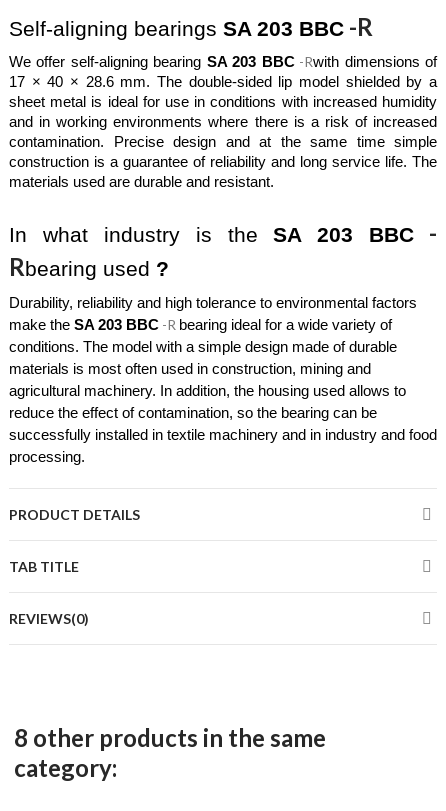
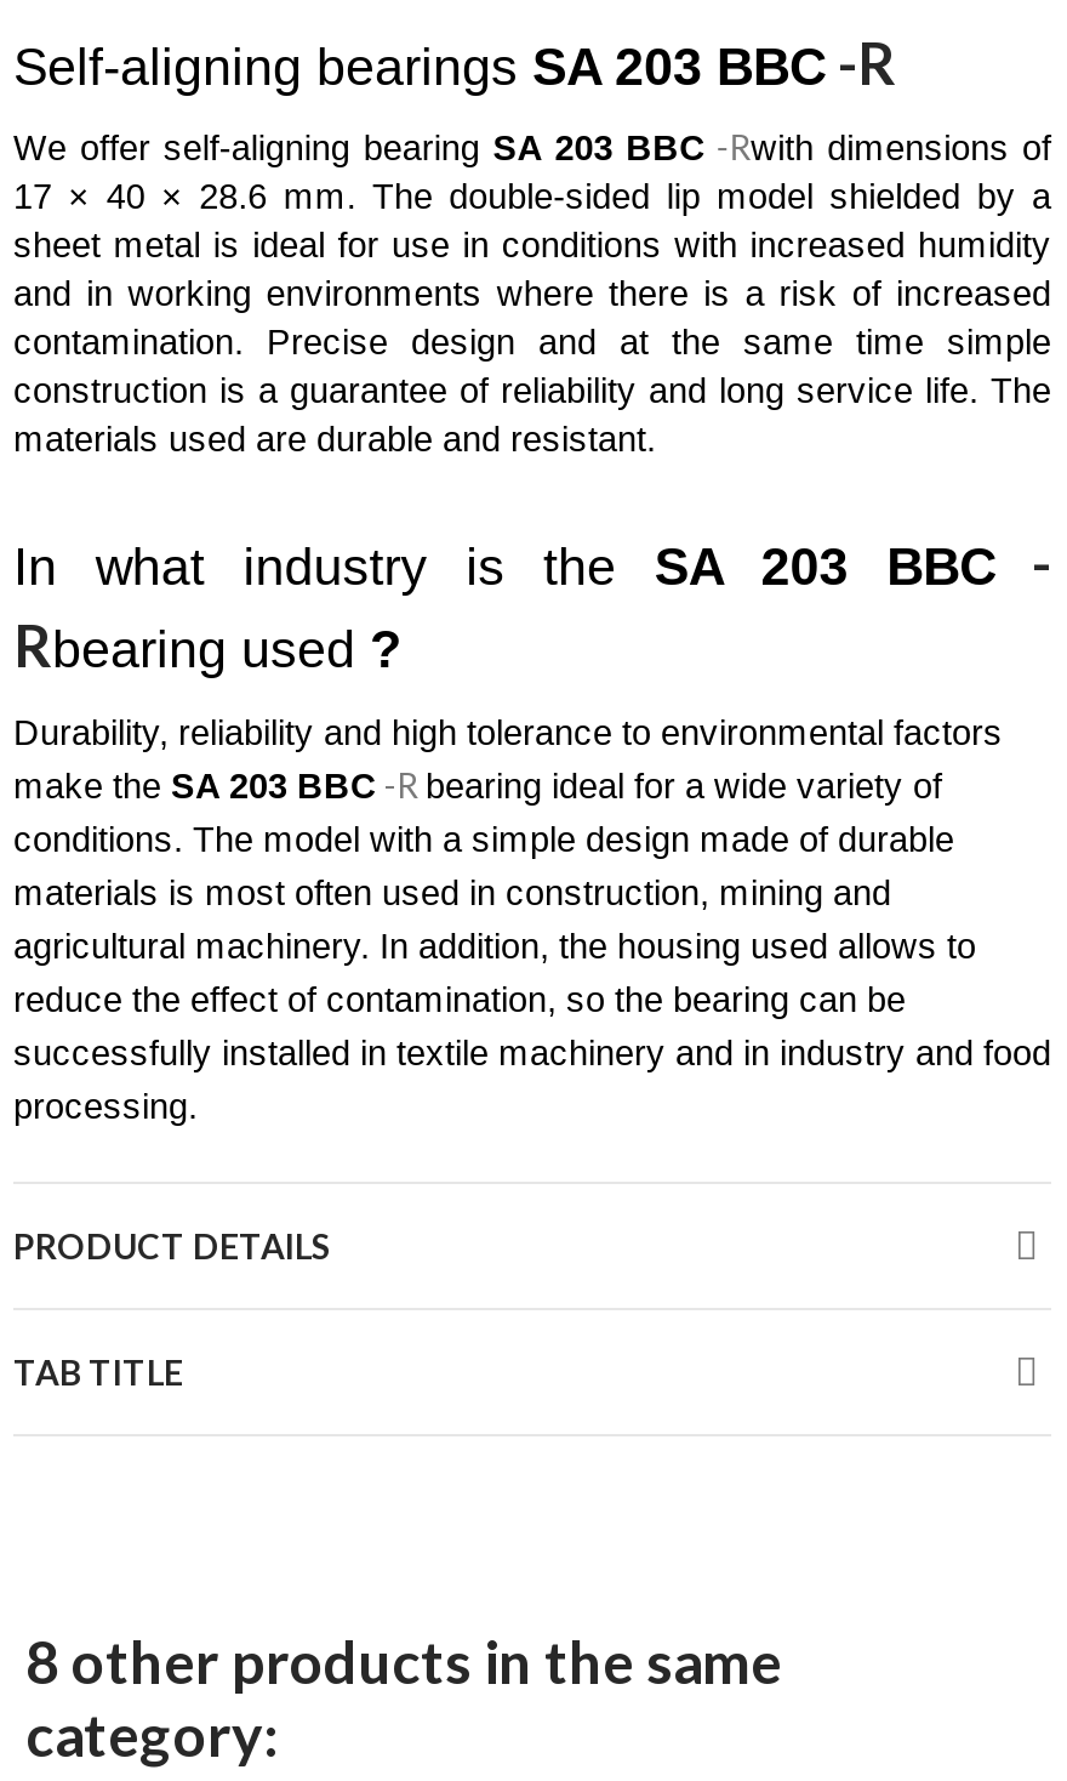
[9,610,89,627] REVIEWS(0) -> none

